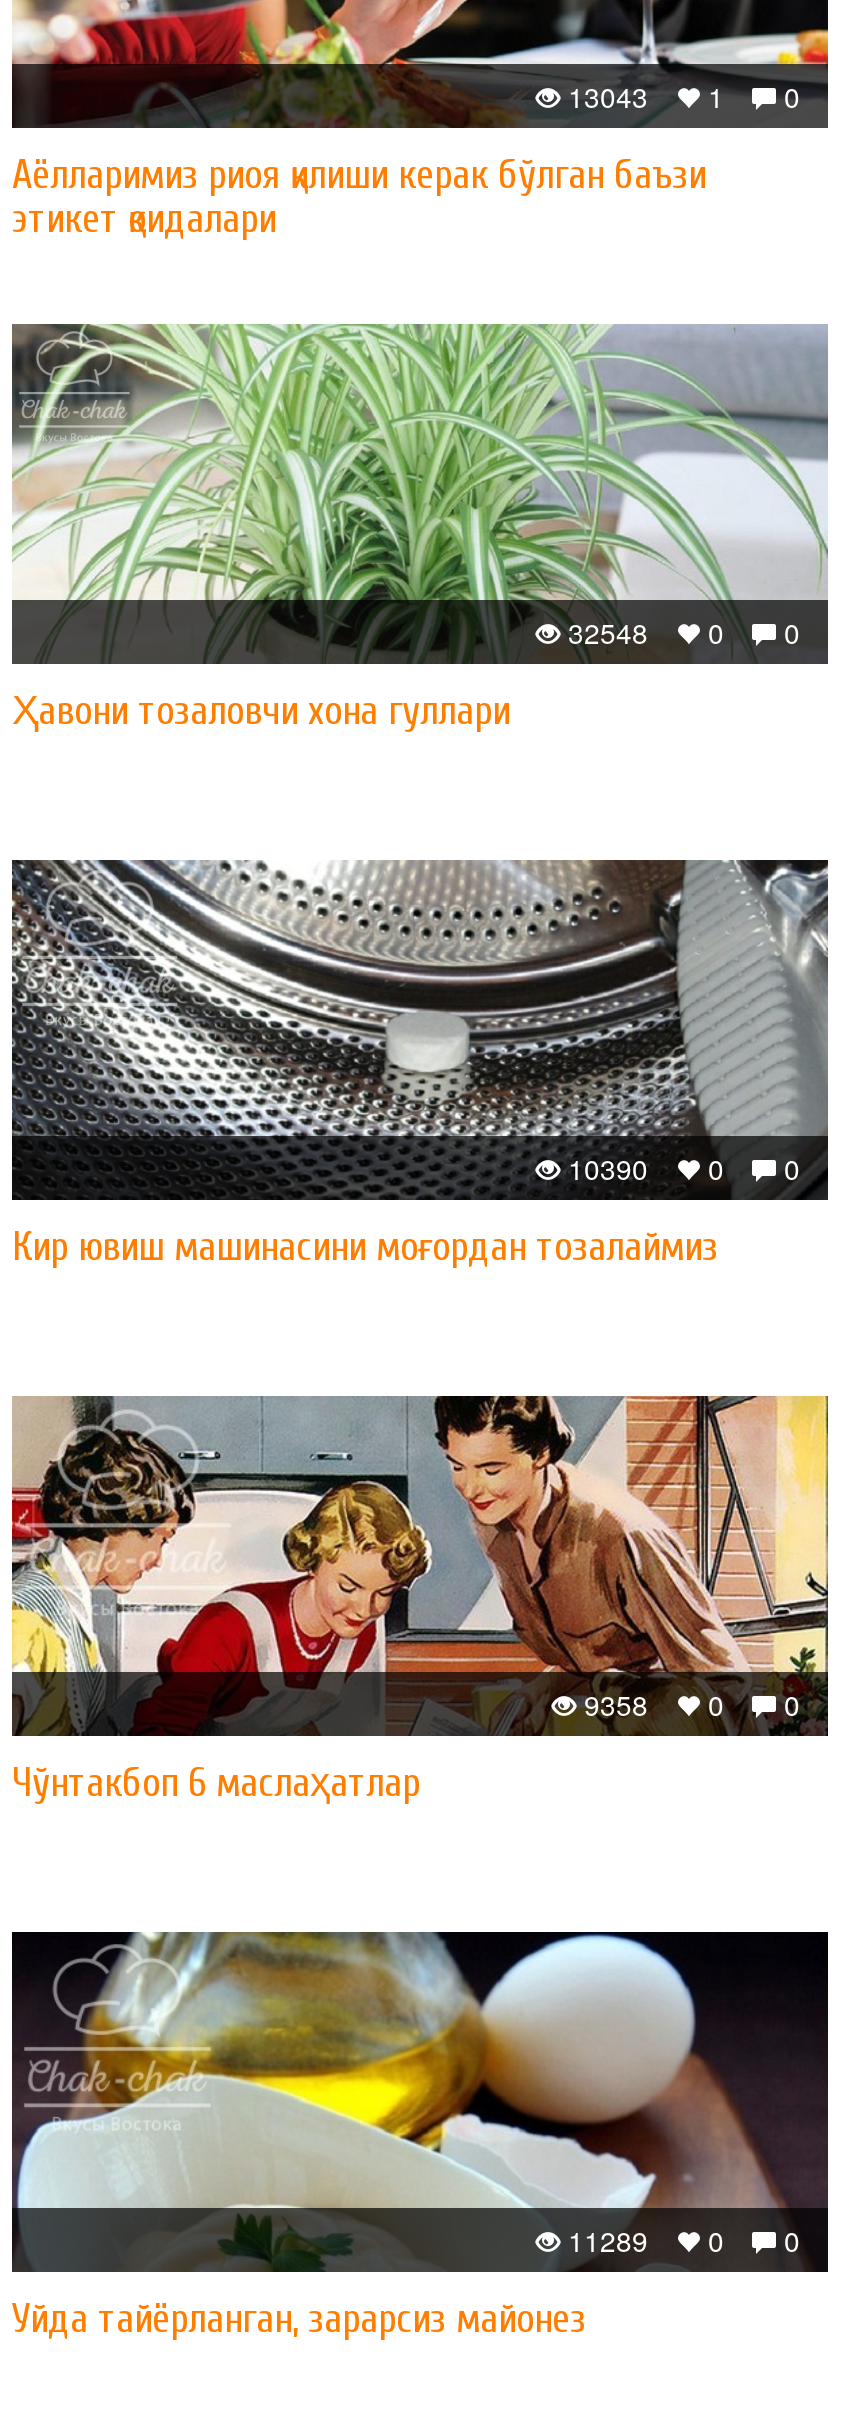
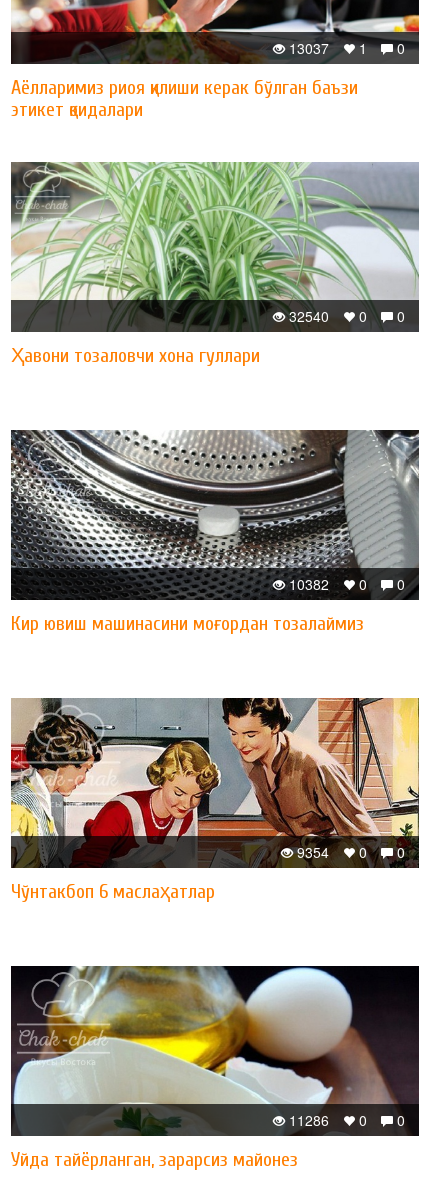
[568,76,800,116] 13043 1 0 -> [289,38,405,58] 13037 1 0
[568,612,800,652] 32548 0 0 -> [289,306,405,326] 32540 0 0
[568,1148,800,1188] 10390 0 0 -> [289,574,405,594] 10382 0 0
[584,1684,800,1724] 9358 0 0 -> [297,842,405,862] 9354 0 0
[568,2220,800,2260] 11289 0 0 -> [289,1110,405,1130] 11286 0 0

